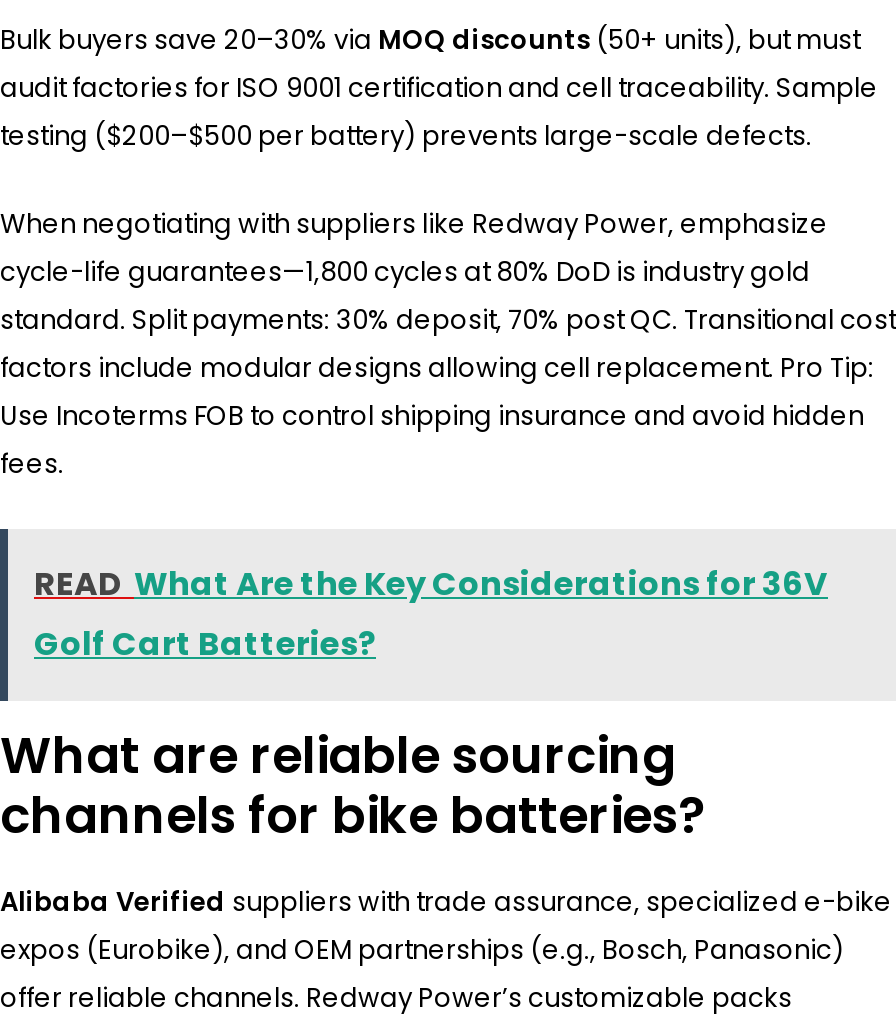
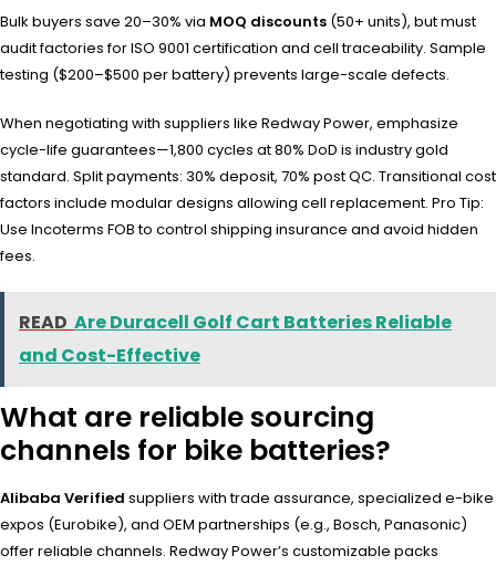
[34,561,828,667] READ What Are the Key Considerations for 36V | Golf Cart Batteries? -> [19,310,452,368] READ Are Duracell Golf Cart Batteries Reliable | and Cost-Effective

